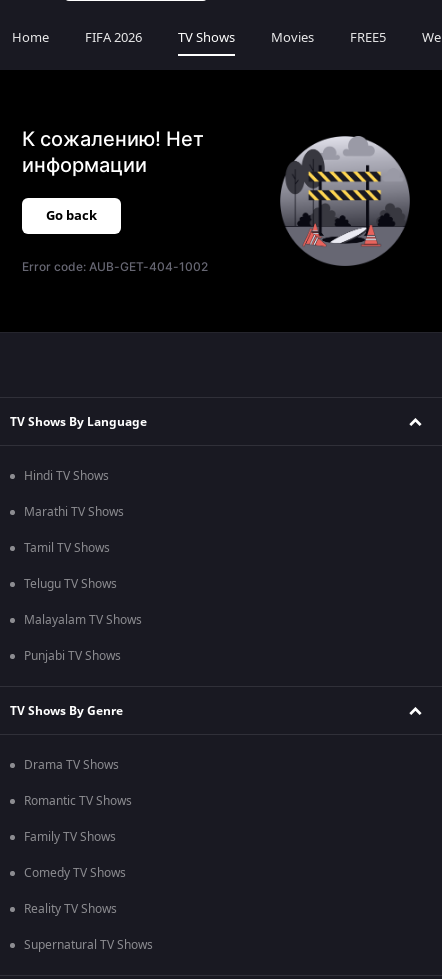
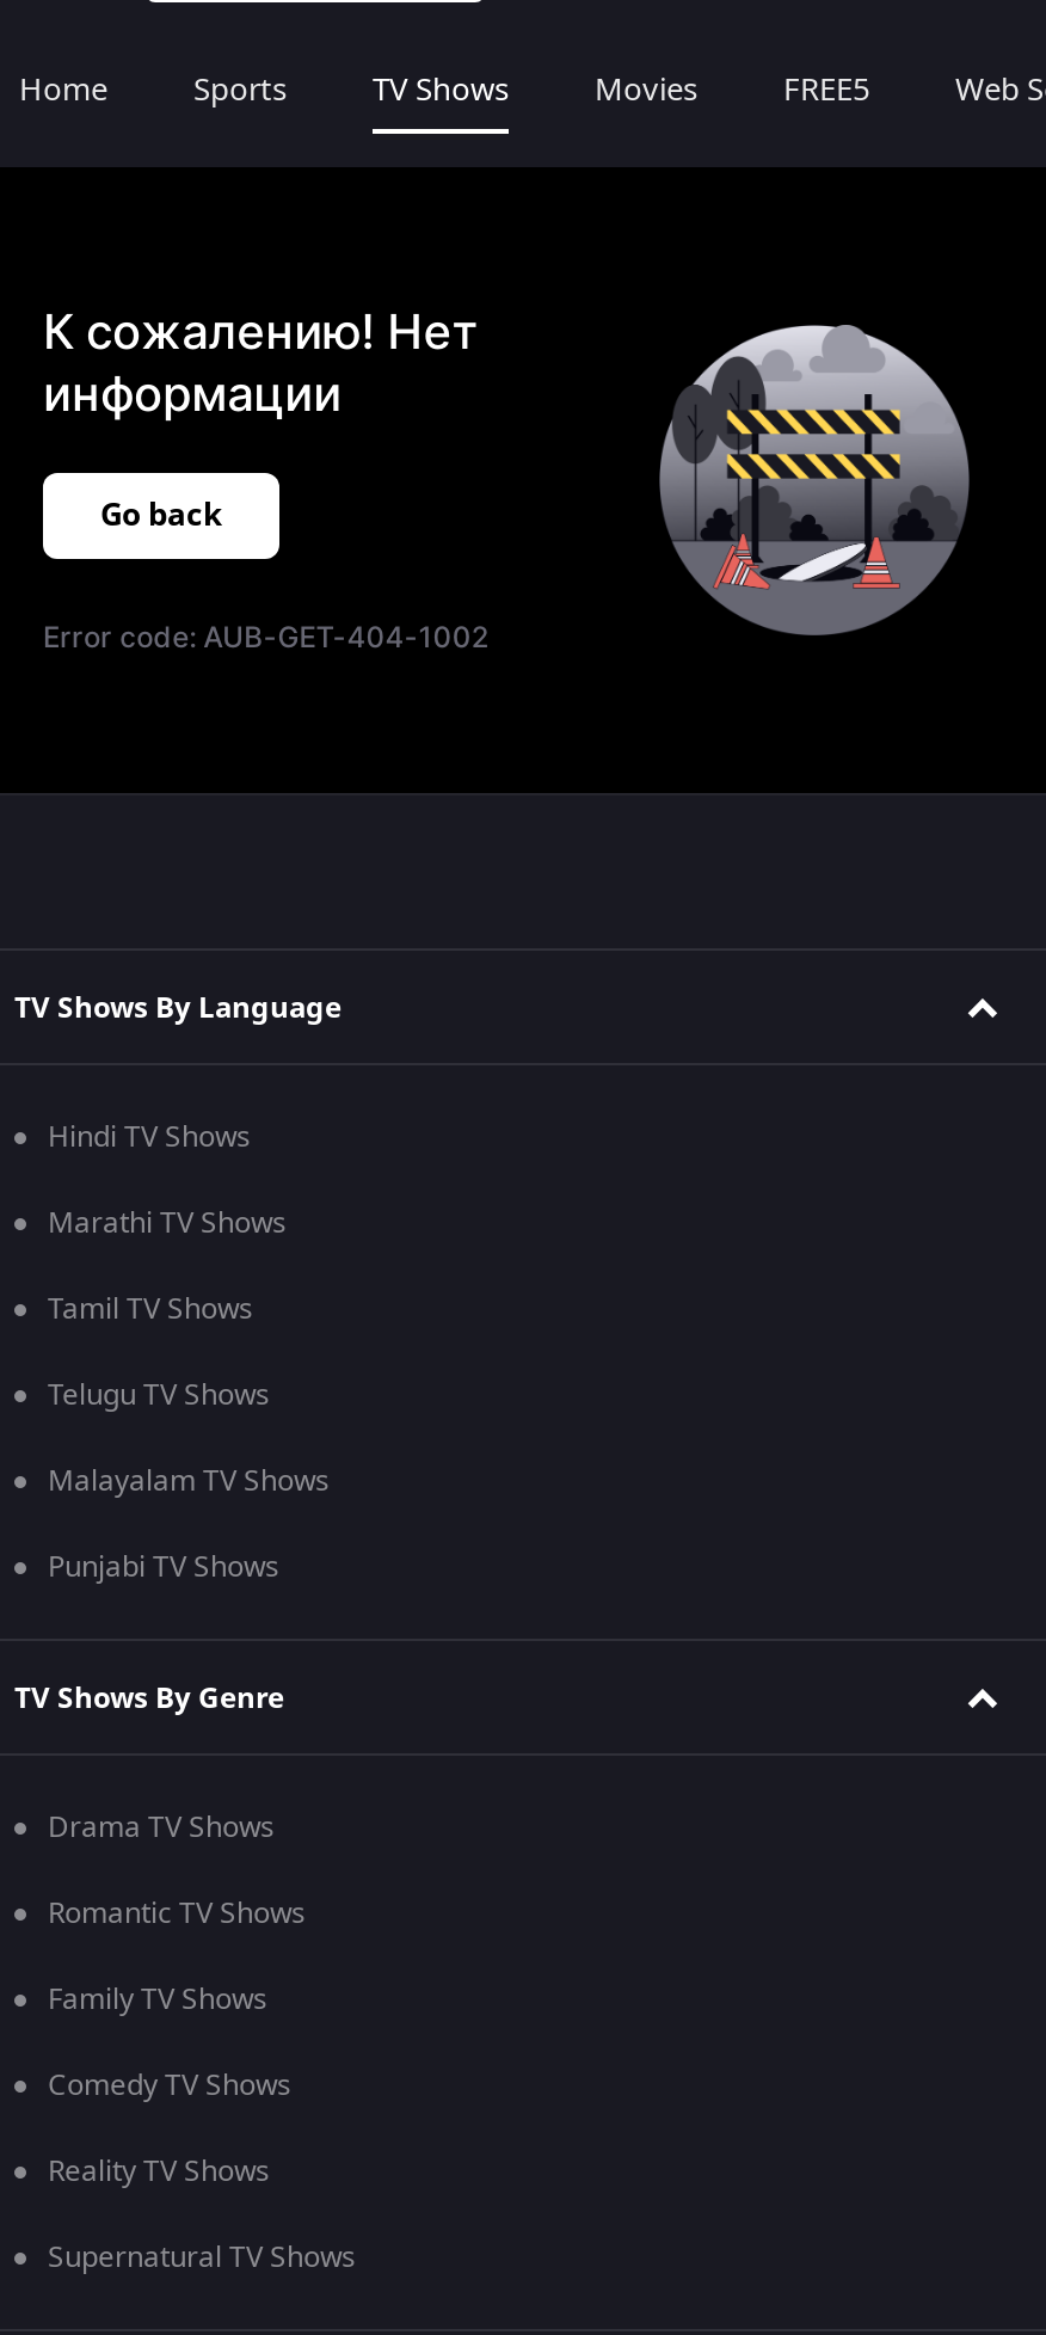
[85,28,142,47] FIFA 2026 -> [193,67,287,112] Sports

